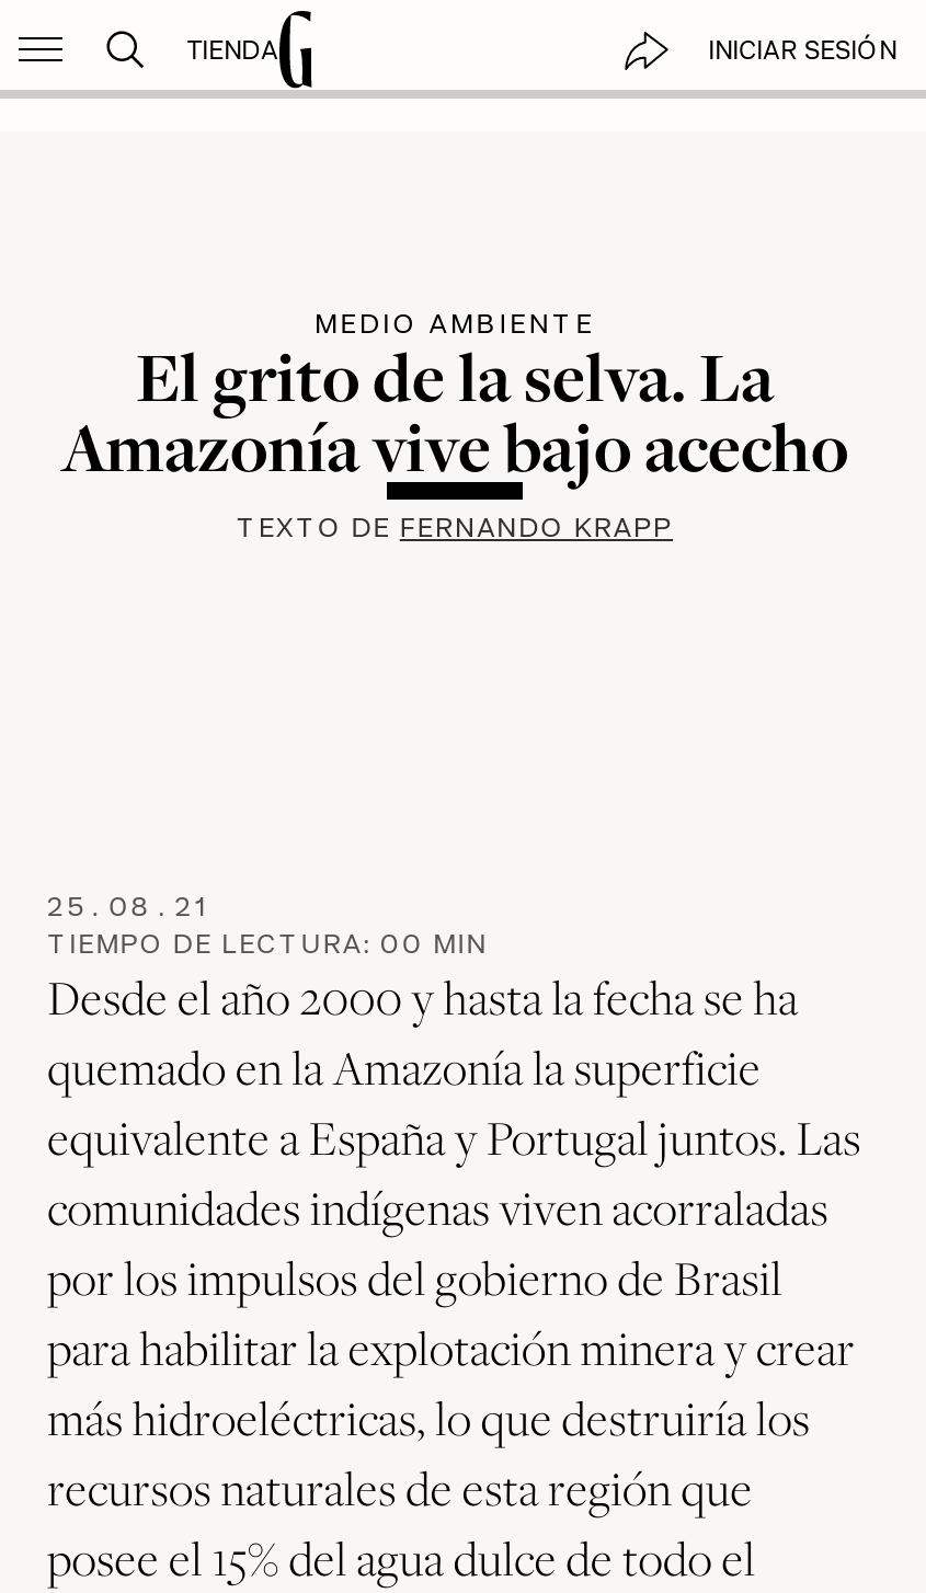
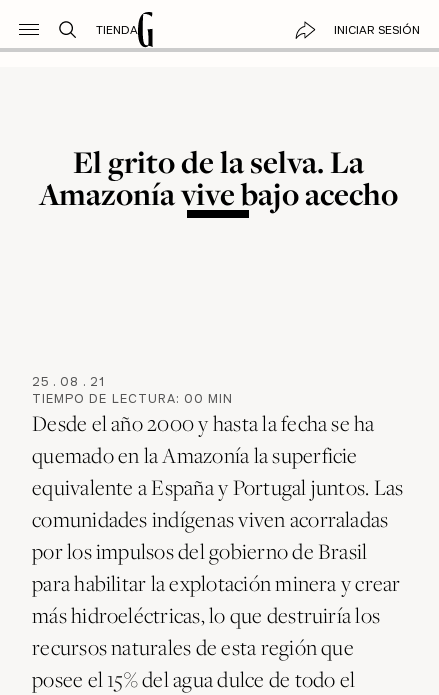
[315,304,595,341] MEDIO AMBIENTE -> none
[236,509,673,546] TEXTO DE FERNANDO KRAPP -> none

